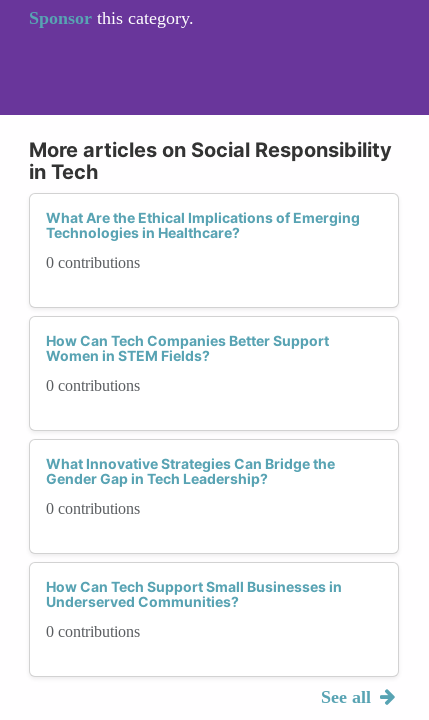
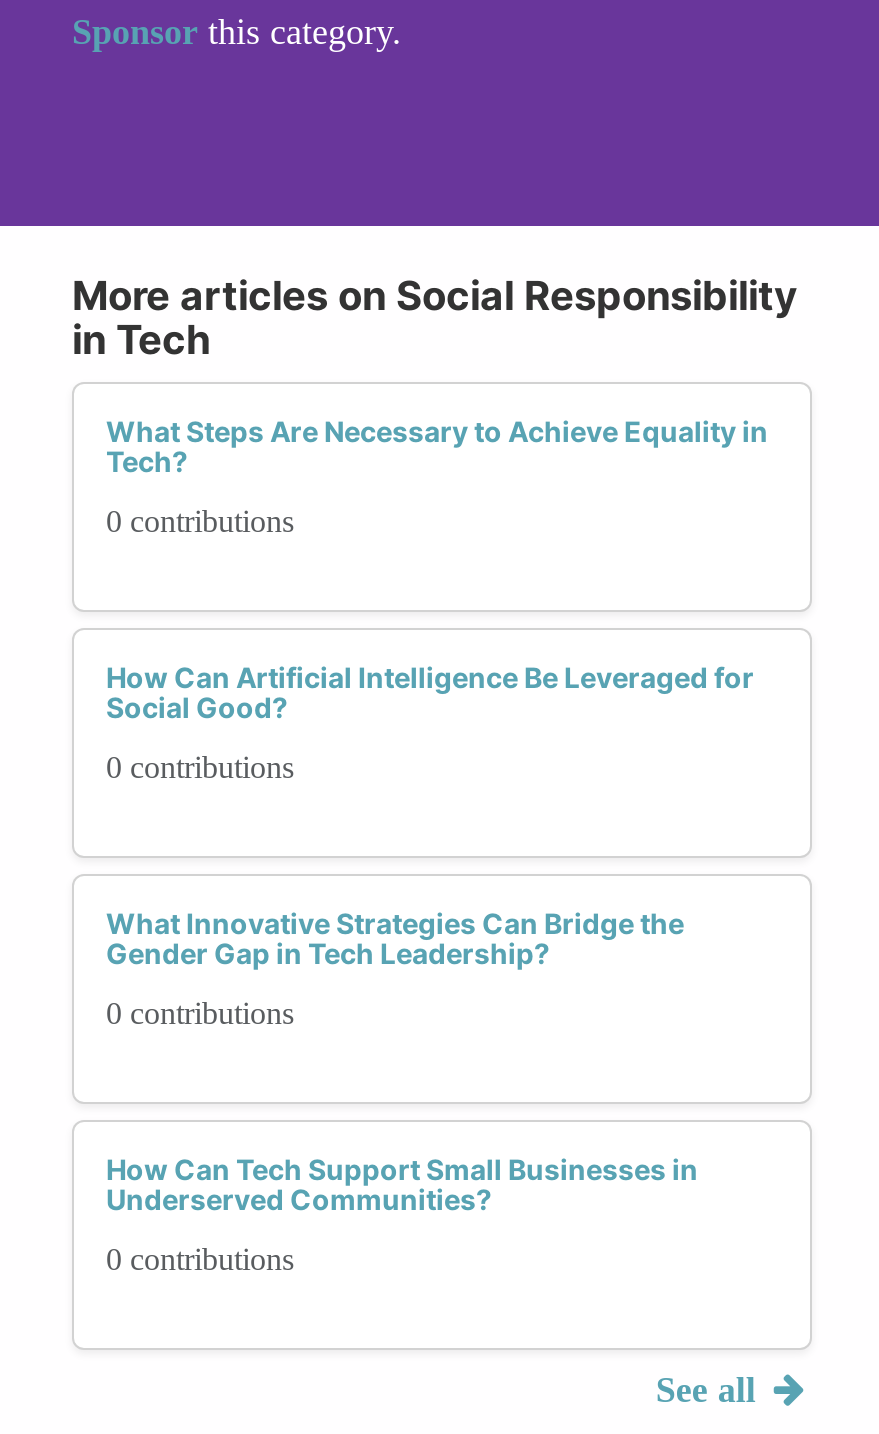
[46,209,360,241] What Are the Ethical Implications of Emerging | Technologies in Healthcare? -> [106,414,768,478] What Steps Are Necessary to Achieve Equality in | Tech?
[46,332,329,364] How Can Tech Companies Better Support | Women in STEM Fields? -> [106,660,754,724] How Can Artificial Intelligence Be Leveraged for | Social Good?

